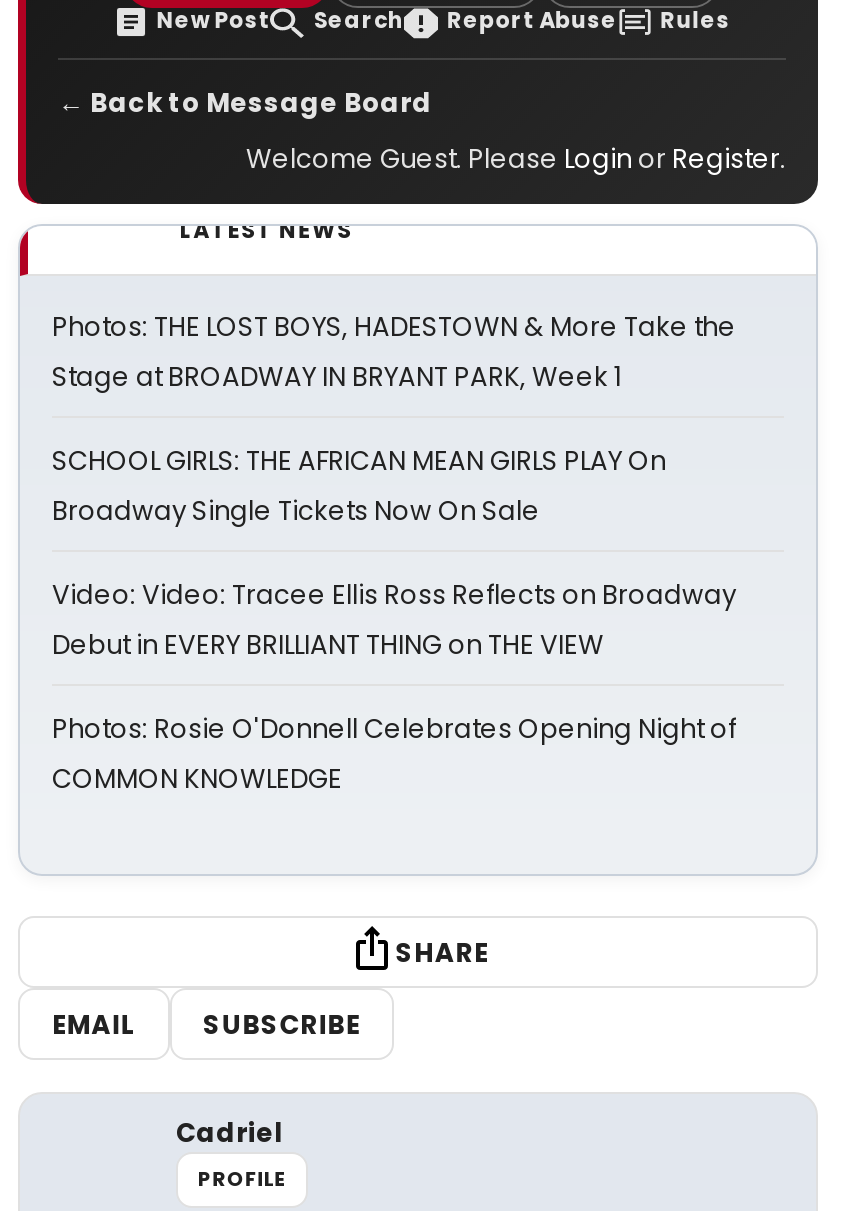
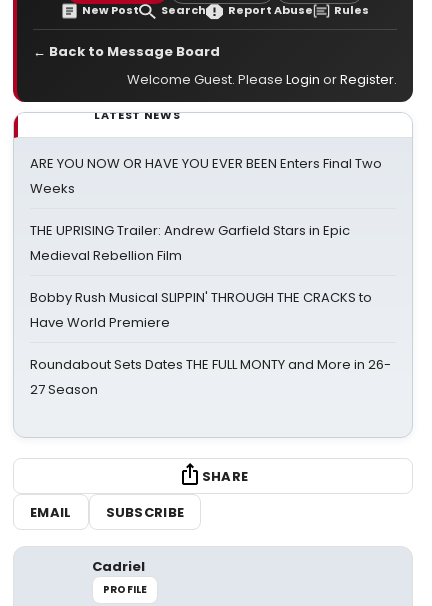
[52,308,736,396] Photos: THE LOST BOYS, HADESTOWN & More Take the | Stage at BROADWAY IN BRYANT PARK, Week 1 -> [30,154,382,198] ARE YOU NOW OR HAVE YOU EVER BEEN Enters Final Two | Weeks
[52,442,666,530] SCHOOL GIRLS: THE AFRICAN MEAN GIRLS PLAY On | Broadway Single Tickets Now On Sale -> [30,221,350,265] THE UPRISING Trailer: Andrew Garfield Stars in Epic | Medieval Rebellion Film
[52,576,736,664] Video: Video: Tracee Ellis Ross Reflects on Broadway | Debut in EVERY BRILLIANT THING on THE VIEW -> [30,288,372,332] Bobby Rush Musical SLIPPIN' THROUGH THE CRACKS to | Have World Premiere
[52,710,736,798] Photos: Rosie O'Donnell Celebrates Opening Night of | COMMON KNOWLEDGE -> [30,355,391,399] Roundabout Sets Dates THE FULL MONTY and More in 26- | 27 Season

